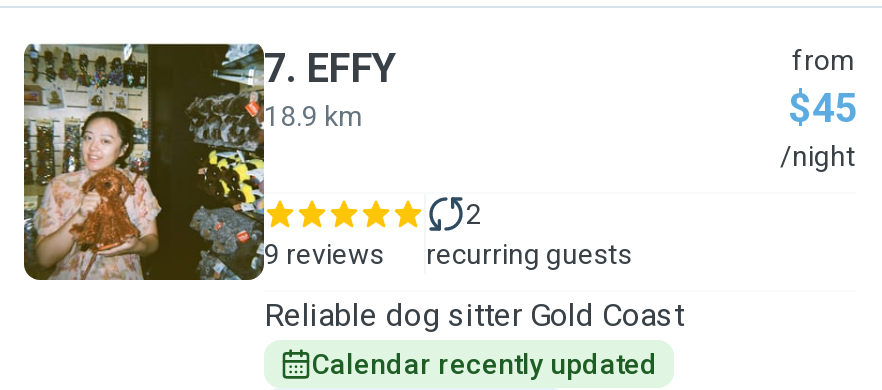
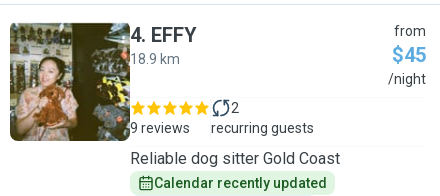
[264,44,398,92] 7. EFFY -> [130,23,197,47] 4. EFFY

